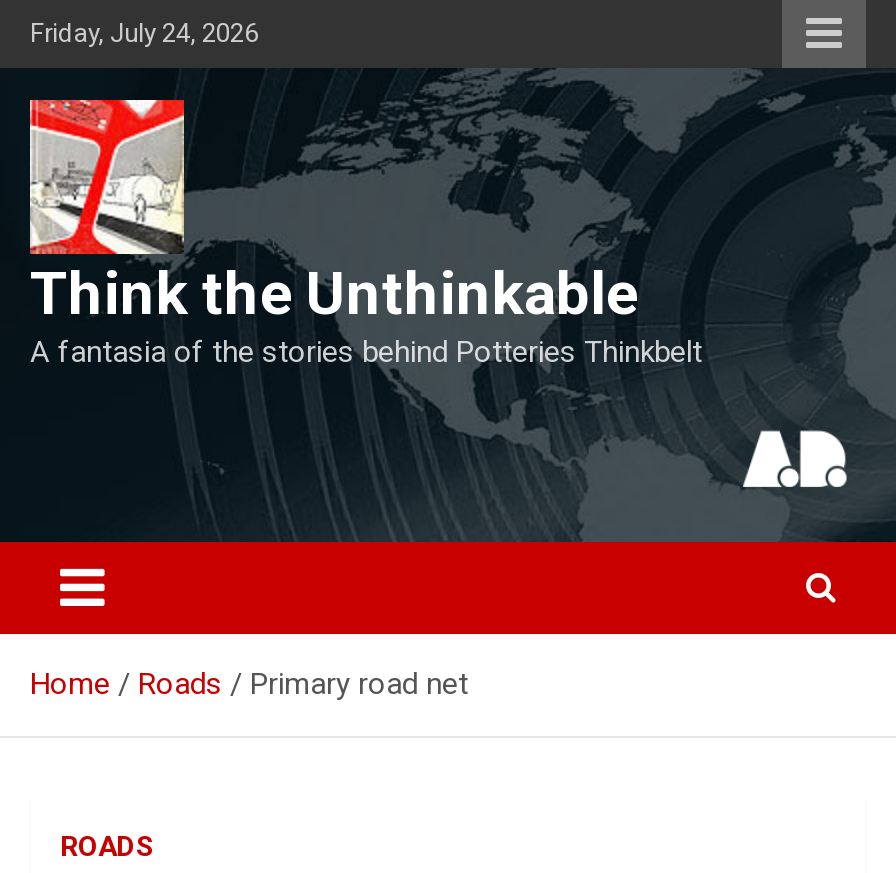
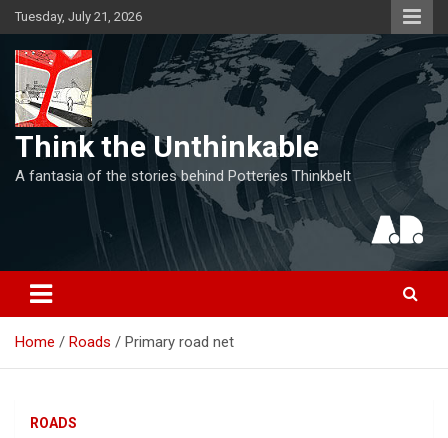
[30,18,258,48] Friday, July 24, 2026 -> [15,9,142,24] Tuesday, July 21, 2026

